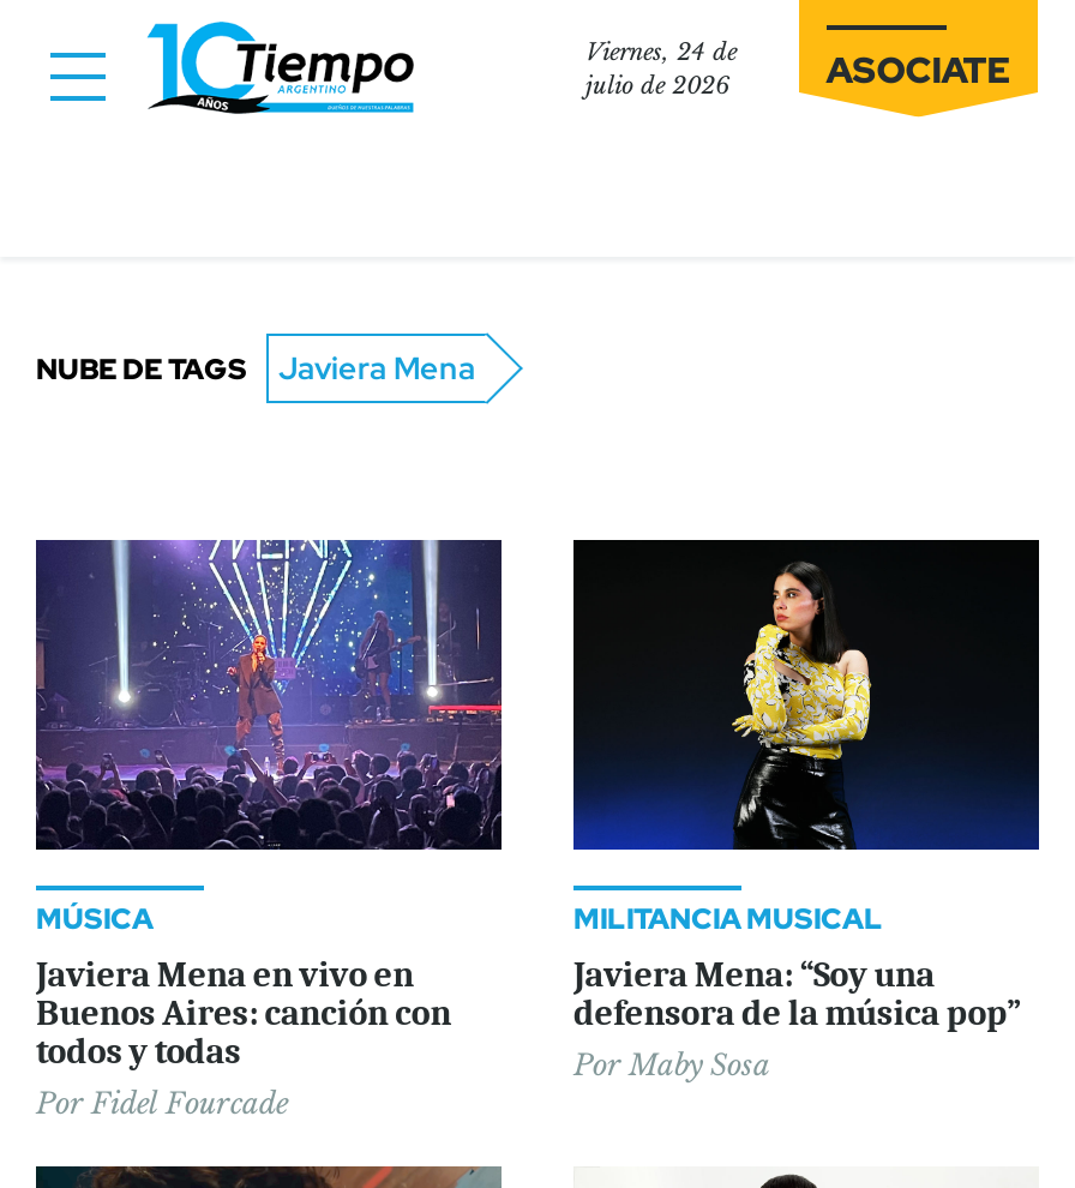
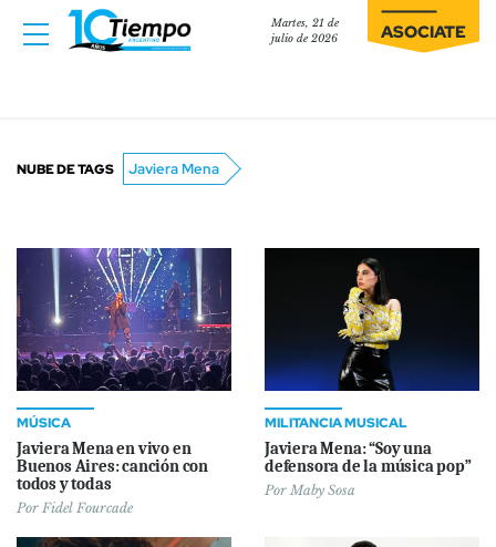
[586,38,737,67] Viernes, 24 de -> [271,17,339,30] Martes, 21 de

